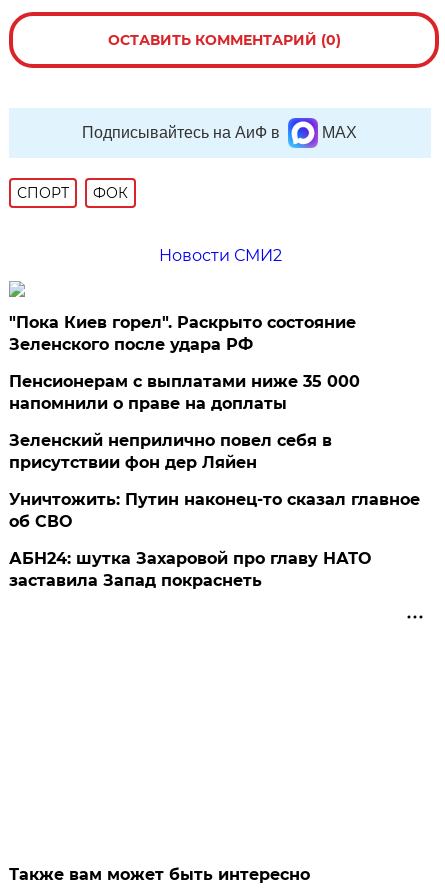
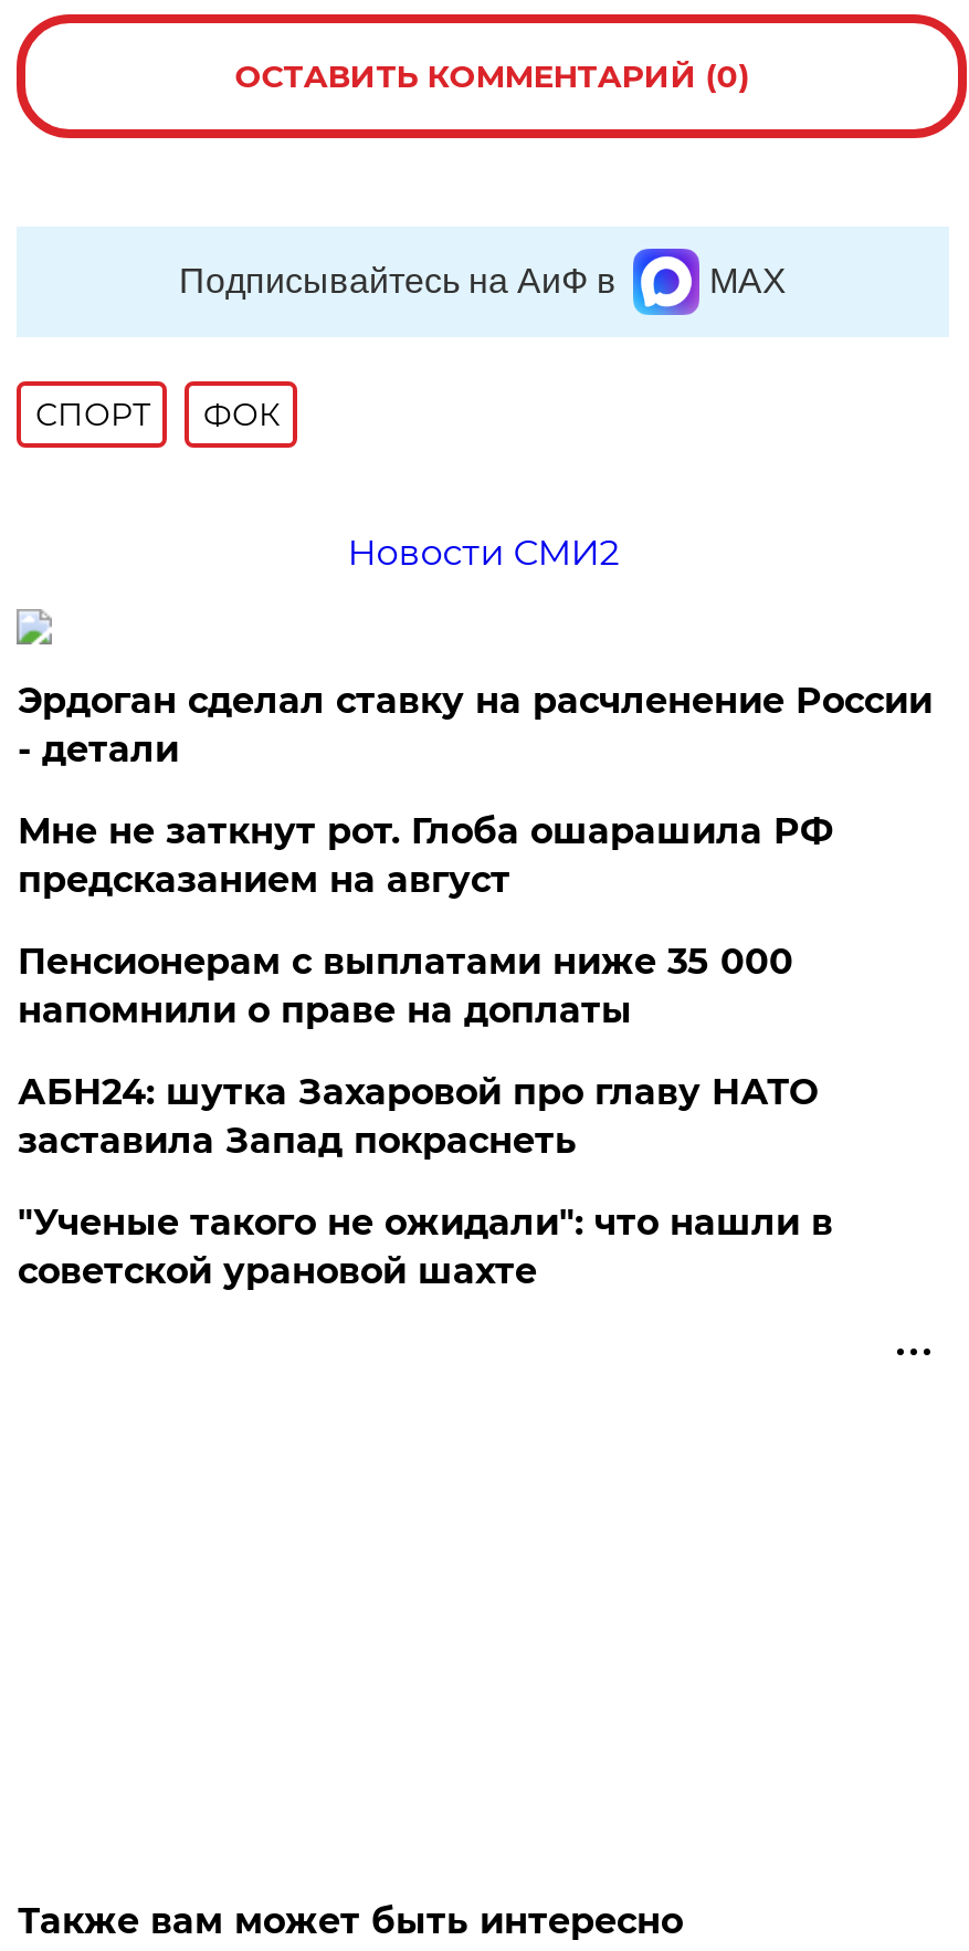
[9,313,356,354] "Пока Киев горел". Раскрыто состояние | Зеленского после удара РФ -> [17,680,932,901] Эрдоган сделал ставку на расчленение России | - детали | Мне не заткнут рот. Глоба ошарашила РФ | предсказанием на август
moved [9,372,360,413] -> [17,940,793,1031]: Пенсионерам с выплатами ниже 35 000 | напомнили о праве на доплаты
[9,431,420,531] Зеленский неприлично повел cебя в | присутствии фон дер Ляйен | Уничтожить: Путин наконец-то сказал главное | об СВО -> none
moved [9,549,371,590] -> [17,1071,817,1162]: АБН24: шутка Захаровой про главу НАТО | заставила Запад покраснеть
none -> [17,1201,833,1292] "Ученые такого не ожидали": что нашли в | советской урановой шахте

